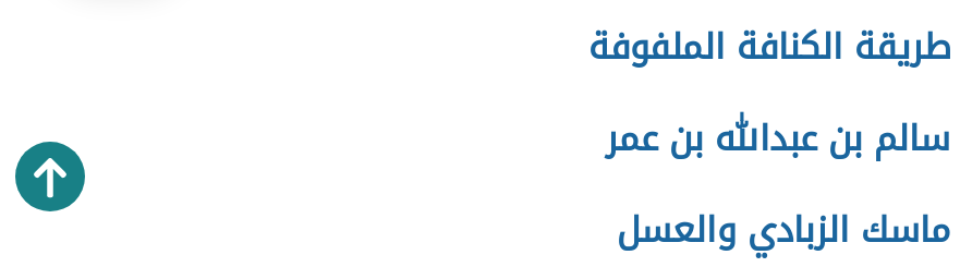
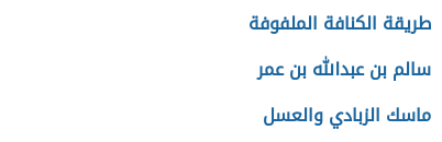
[13,139,87,214] [image] -> none

